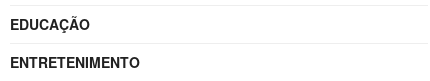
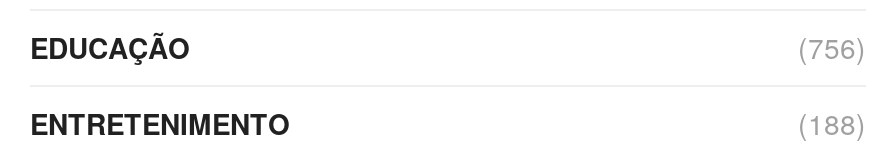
none -> [798,27,866,67] (756)
none -> [798,103,866,143] (188)

